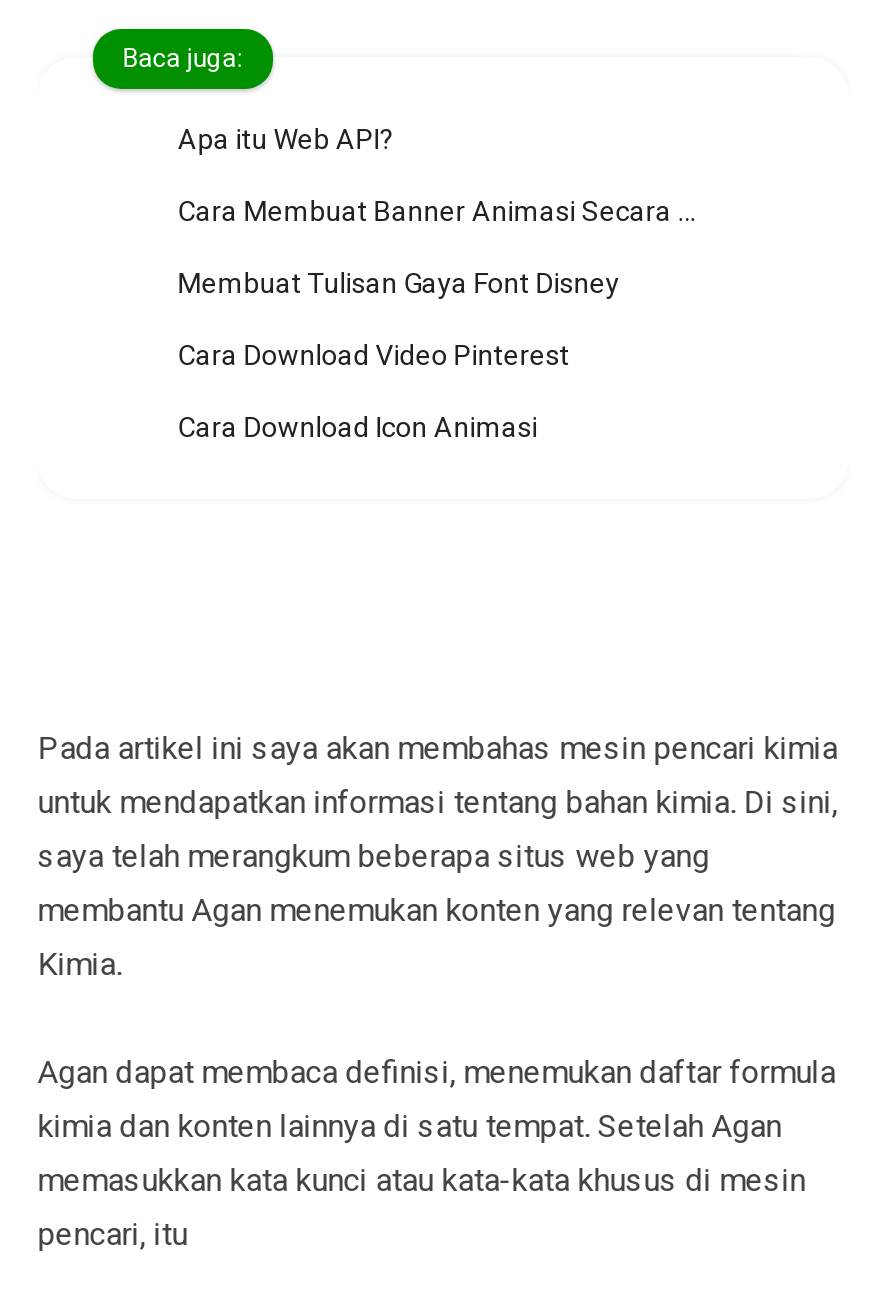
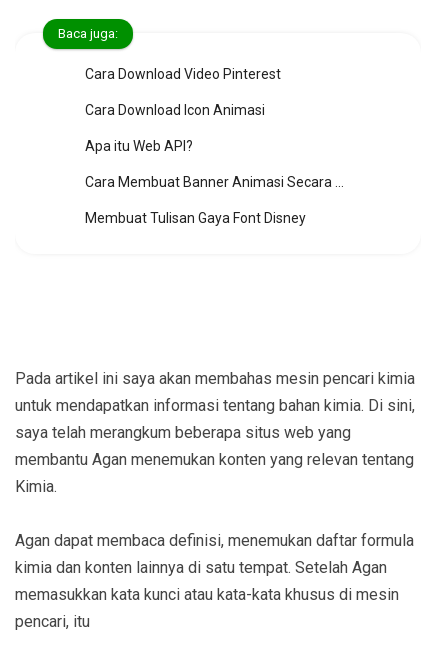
moved [177,123,619,299] -> [85,138,306,226]: Apa itu Web API? | Membuat Tulisan Gaya Font Disney
moved [177,339,569,443] -> [85,66,281,118]: Cara Download Video Pinterest | Cara Download Icon Animasi

